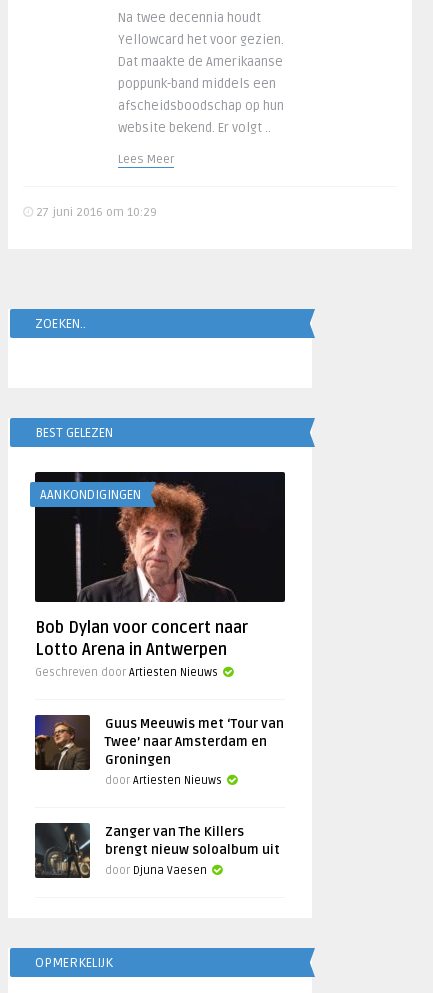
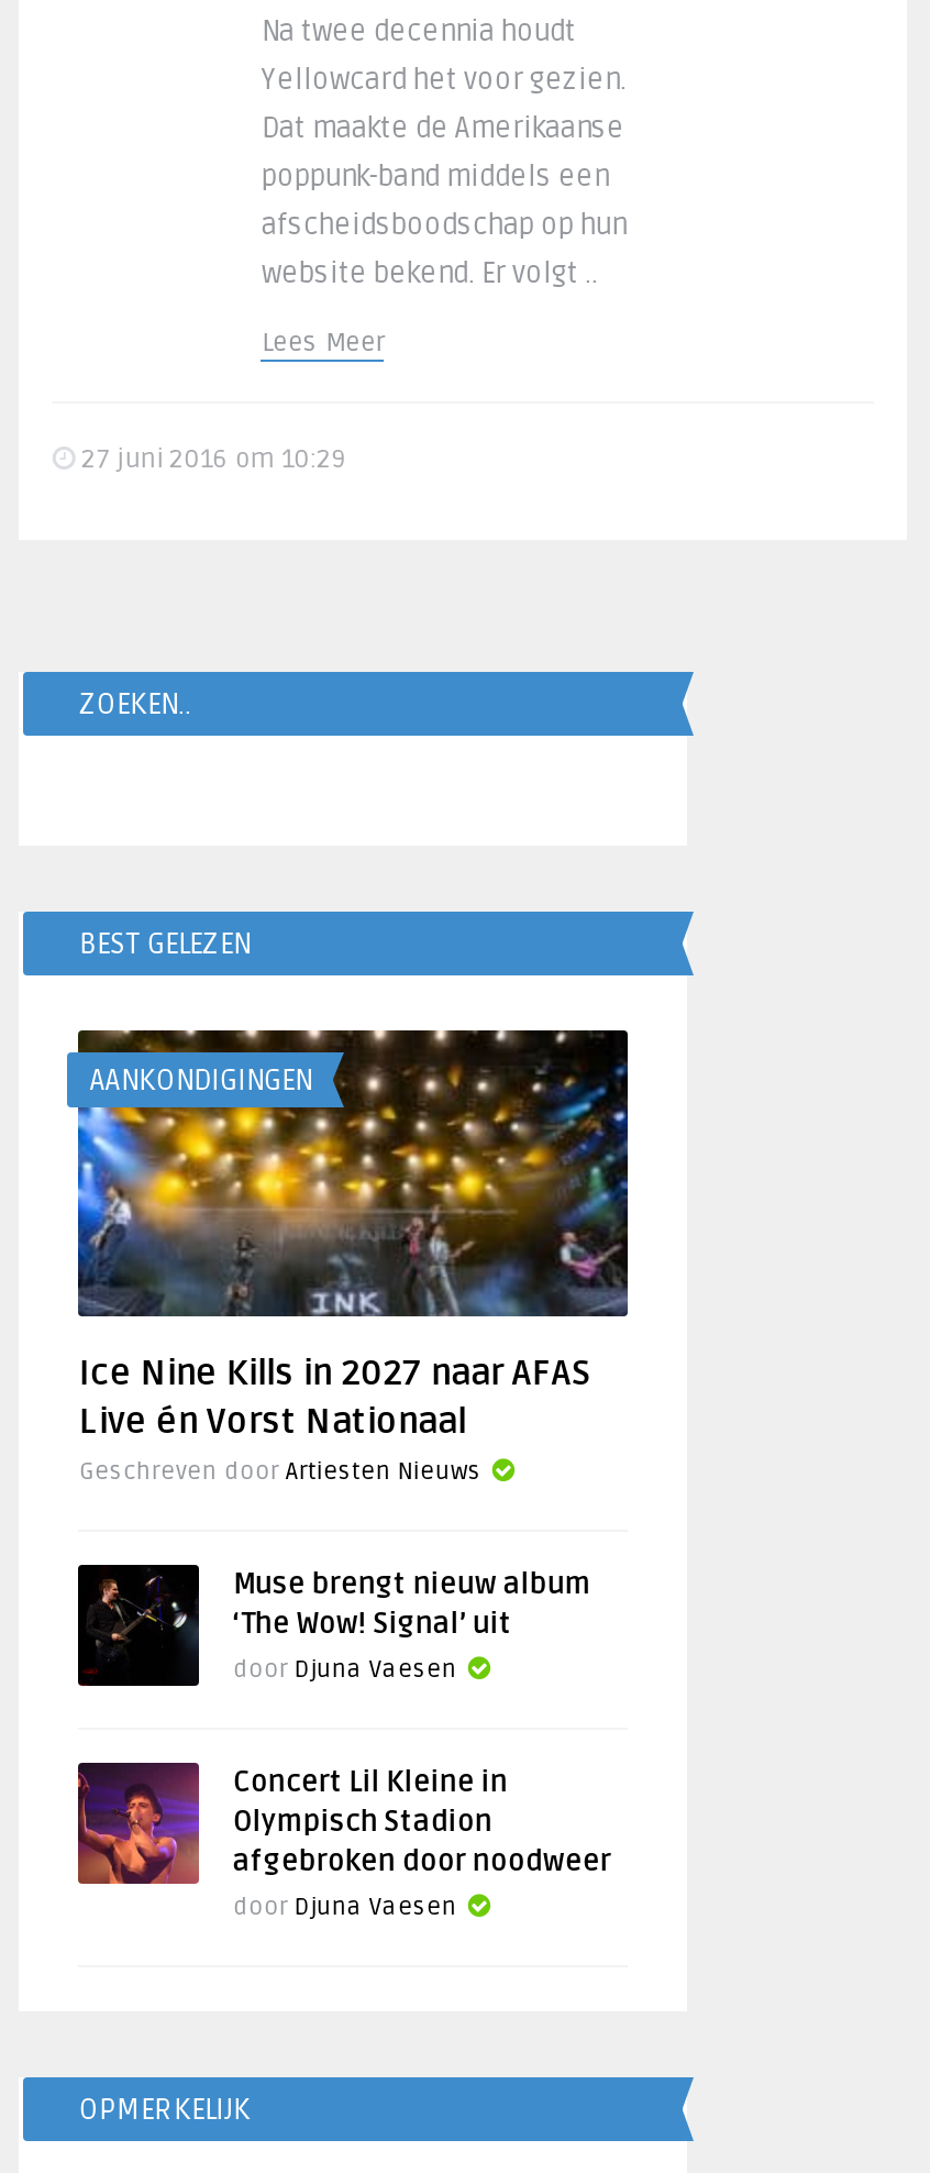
[34,471,286,660] [image] | Bob Dylan voor concert naar | Lotto Arena in Antwerpen -> [76,1028,630,1444] [image] | Ice Nine Kills in 2027 naar AFAS | Live én Vorst Nationaal
[34,714,284,787] [image] | Guus Meeuwis met ‘Tour van | Twee’ naar Amsterdam en | Groningen | door Artiesten Nieuws -> [76,1563,591,1686] [image] | Muse brengt nieuw album | ‘The Wow! Signal’ uit | door Djuna Vaesen
[34,805,280,879] [image] | Zanger van The Killers | brengt nieuw soloalbum uit -> [76,1761,611,1923] [image] | Concert Lil Kleine in | Olympisch Stadion | afgebroken door noodweer

